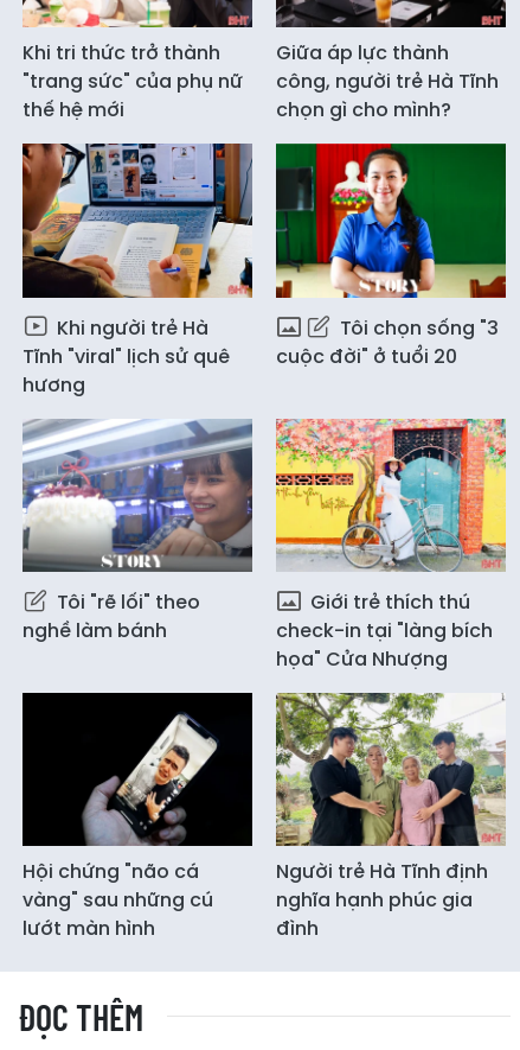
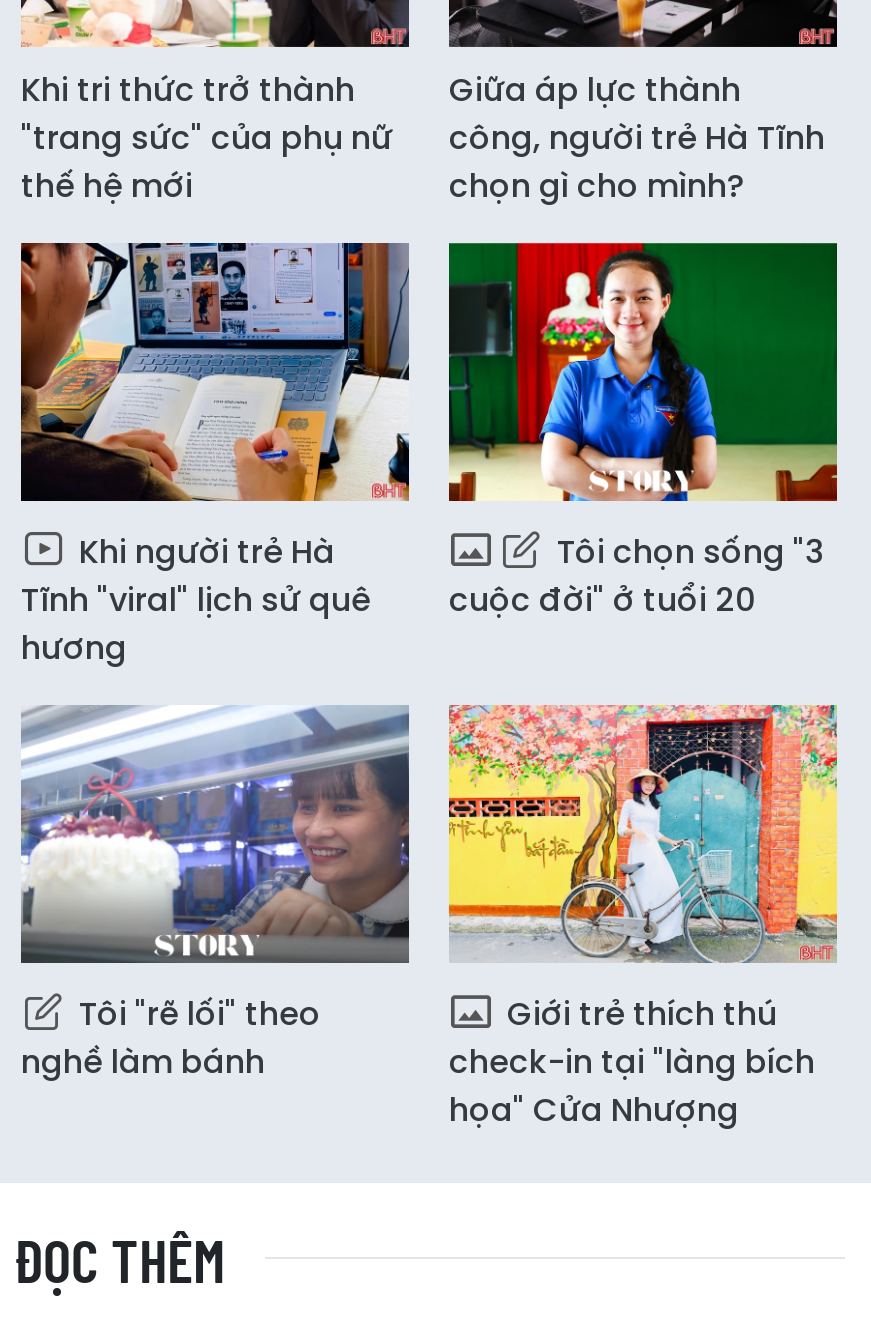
[21,692,253,942] [image] | Hội chứng "não cá | vàng" sau những cú | lướt màn hình -> none
[275,692,506,942] [image] | Người trẻ Hà Tĩnh định | nghĩa hạnh phúc gia | đình -> none

